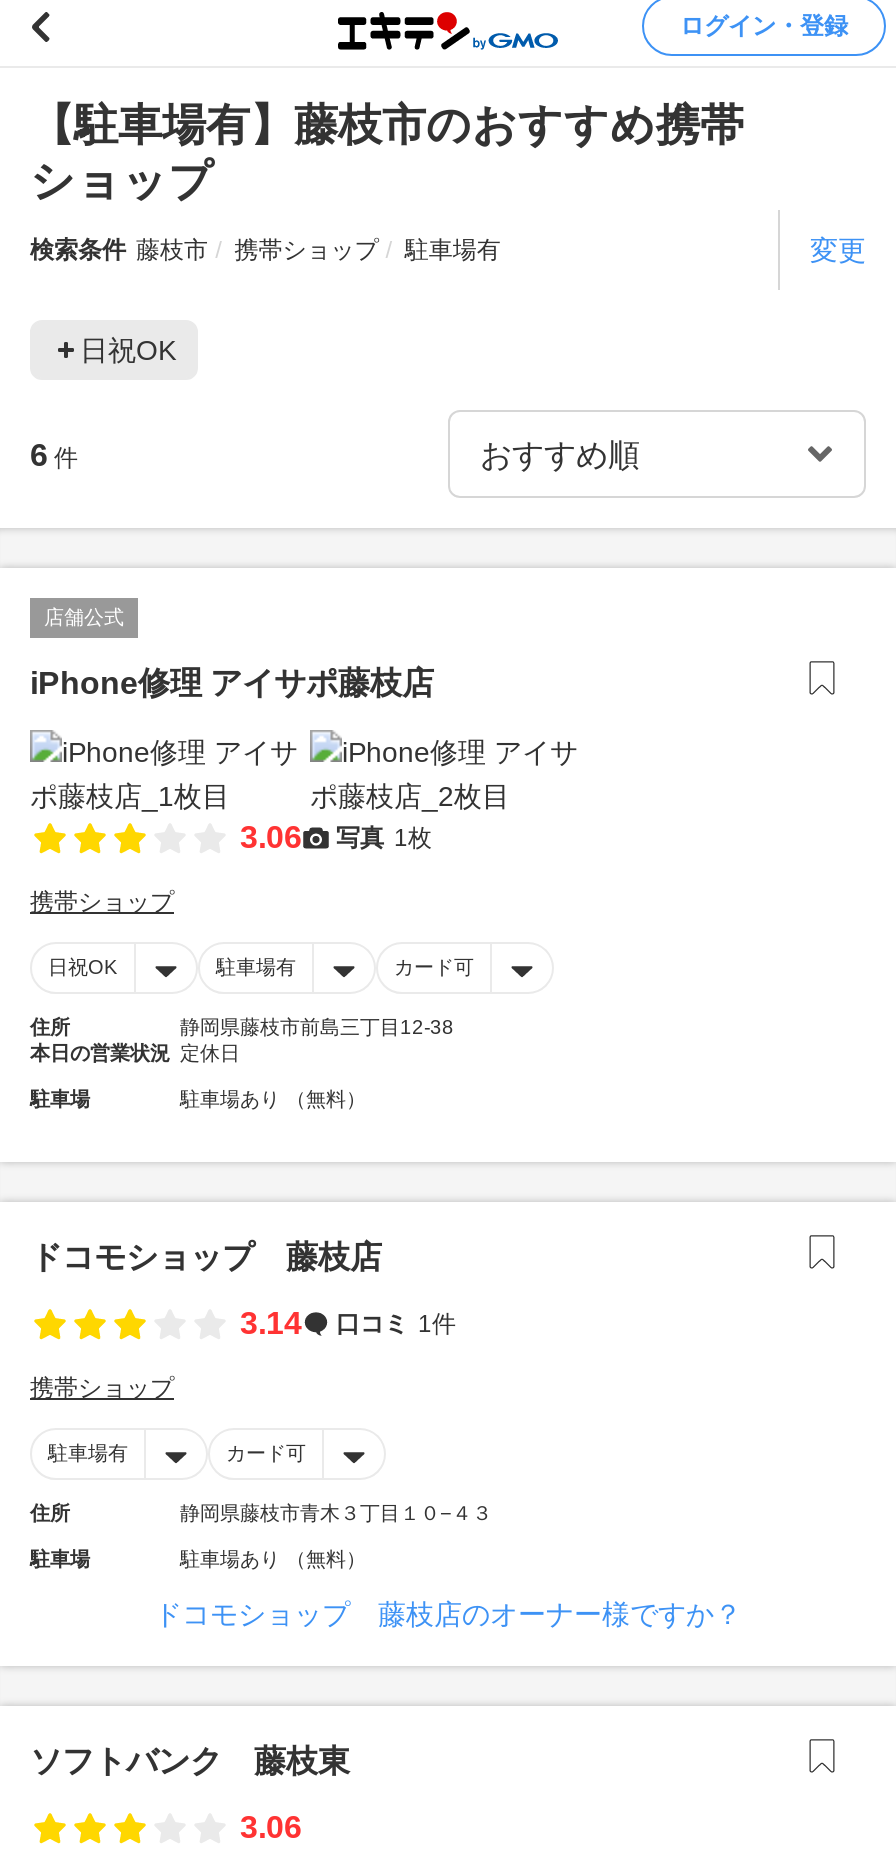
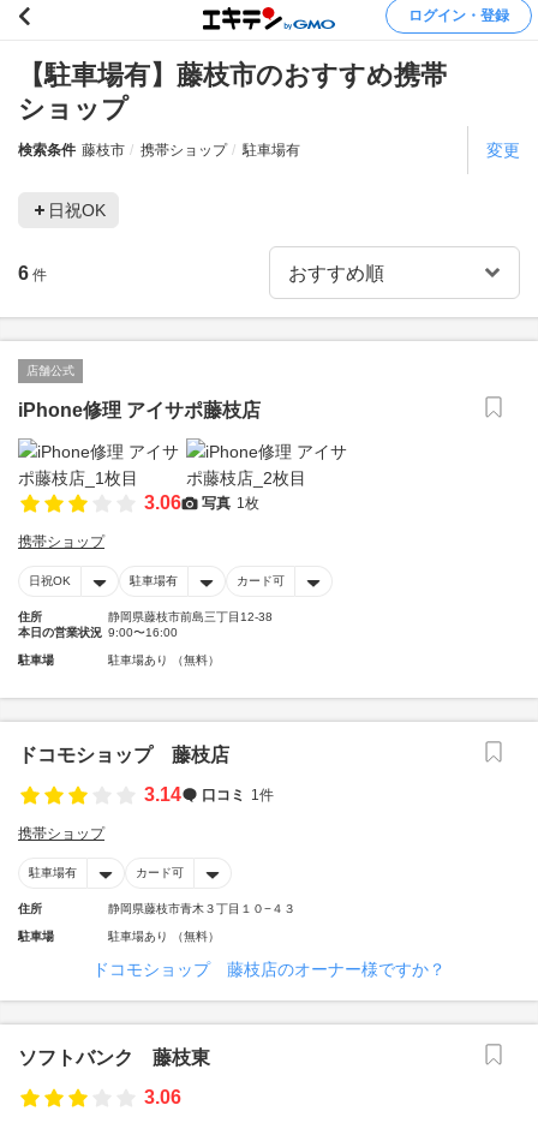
[30,1042,240,1064] 本日の営業状況 定休日 -> [18,626,178,639] 本日の営業状況 9:00〜16:00

